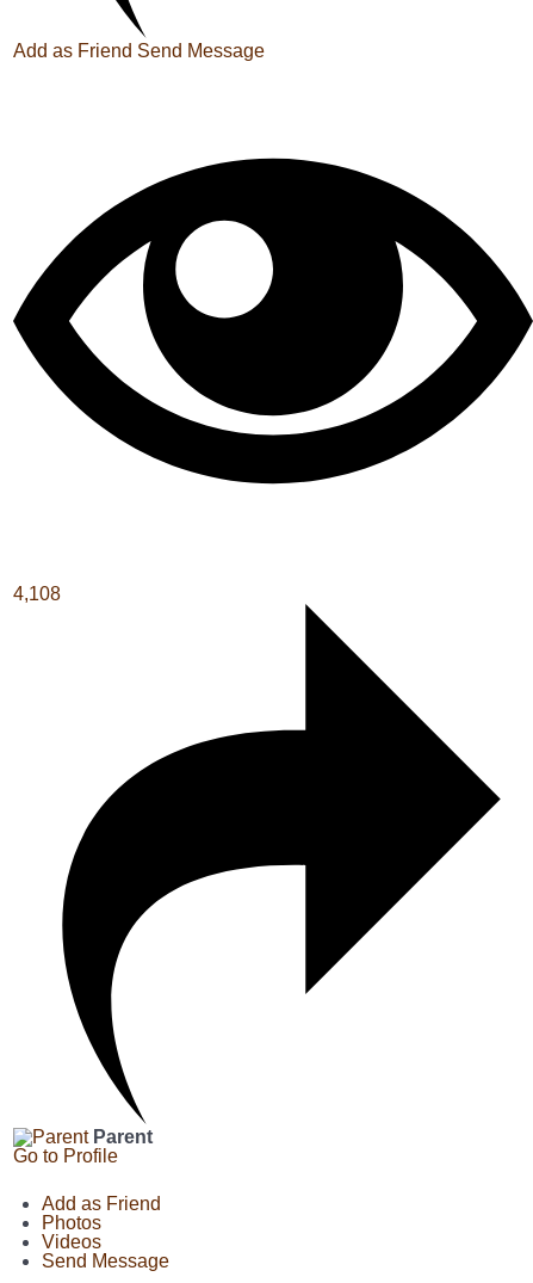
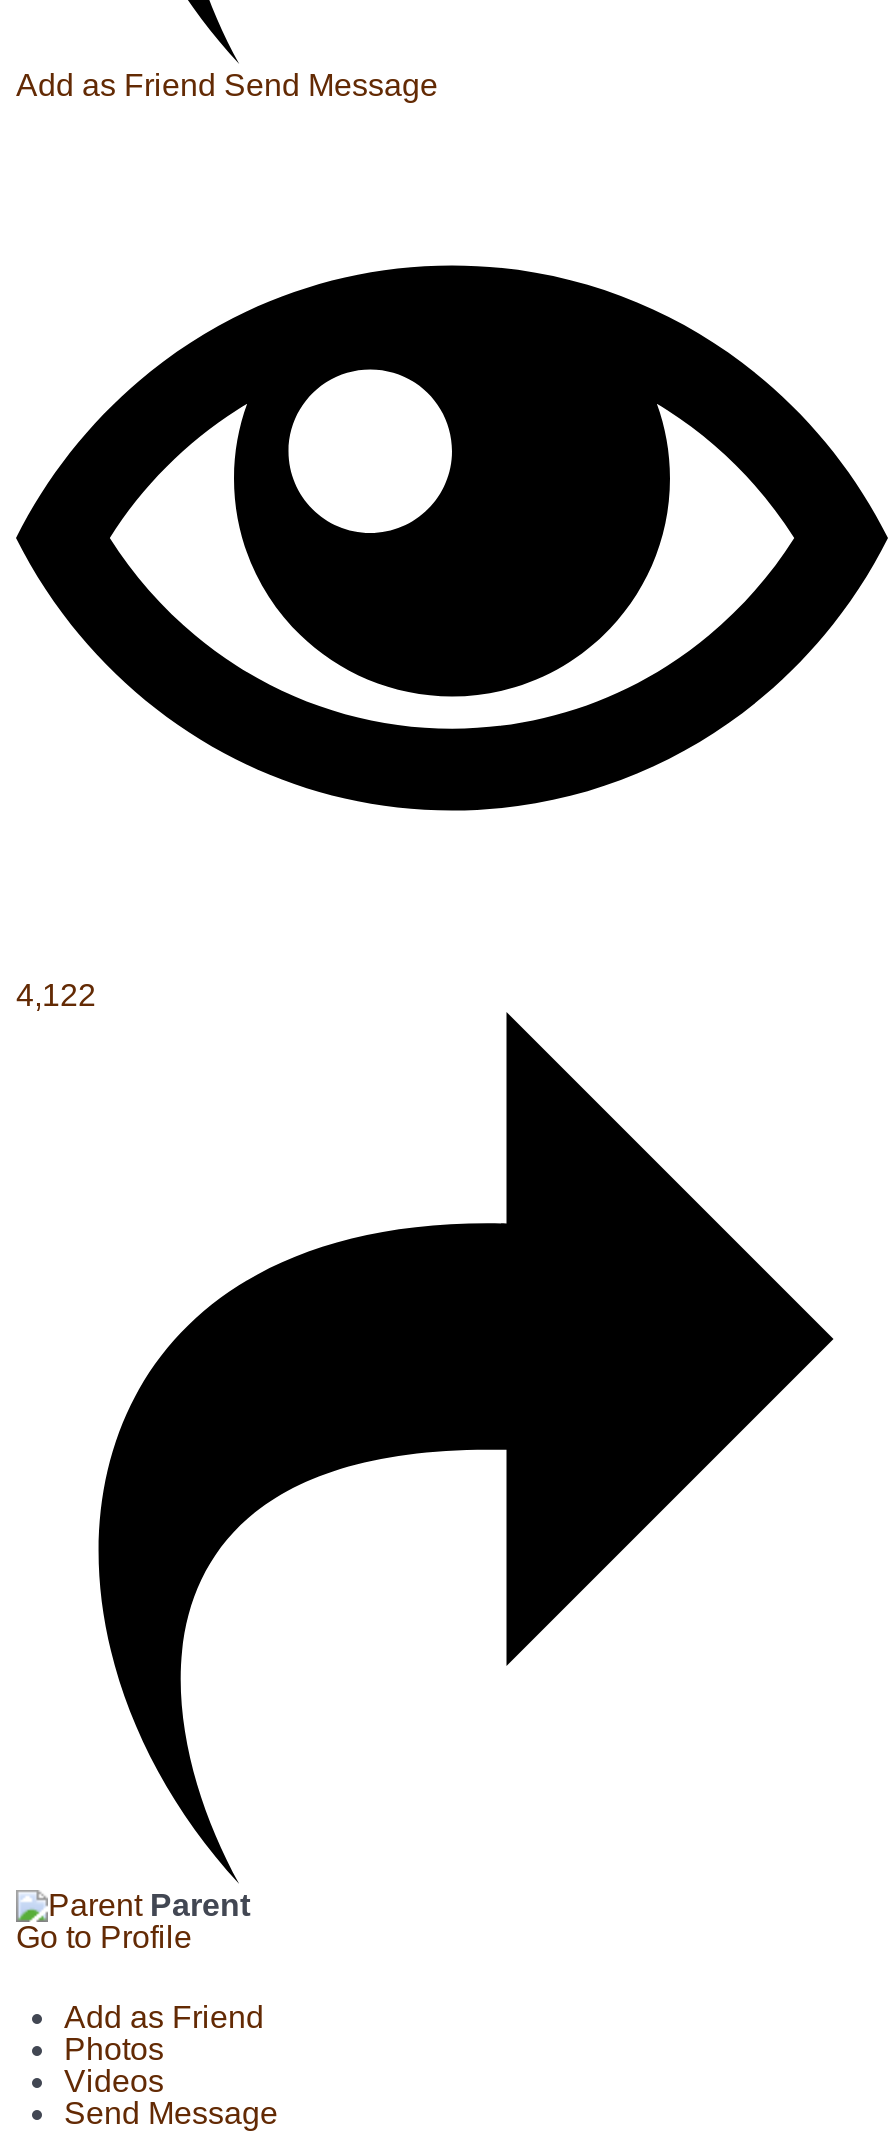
[13,583,61,603] 4,108 -> [16,977,96,1011] 4,122

